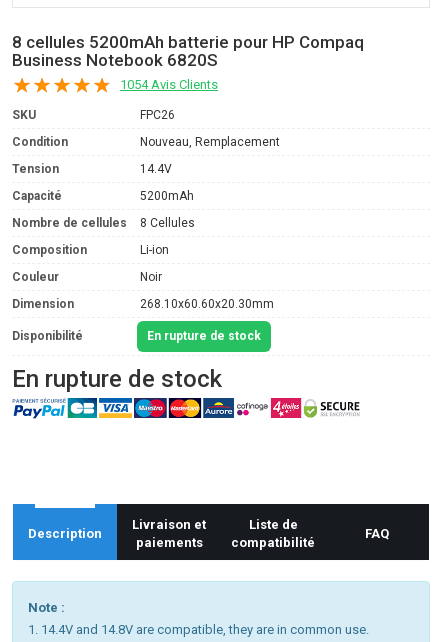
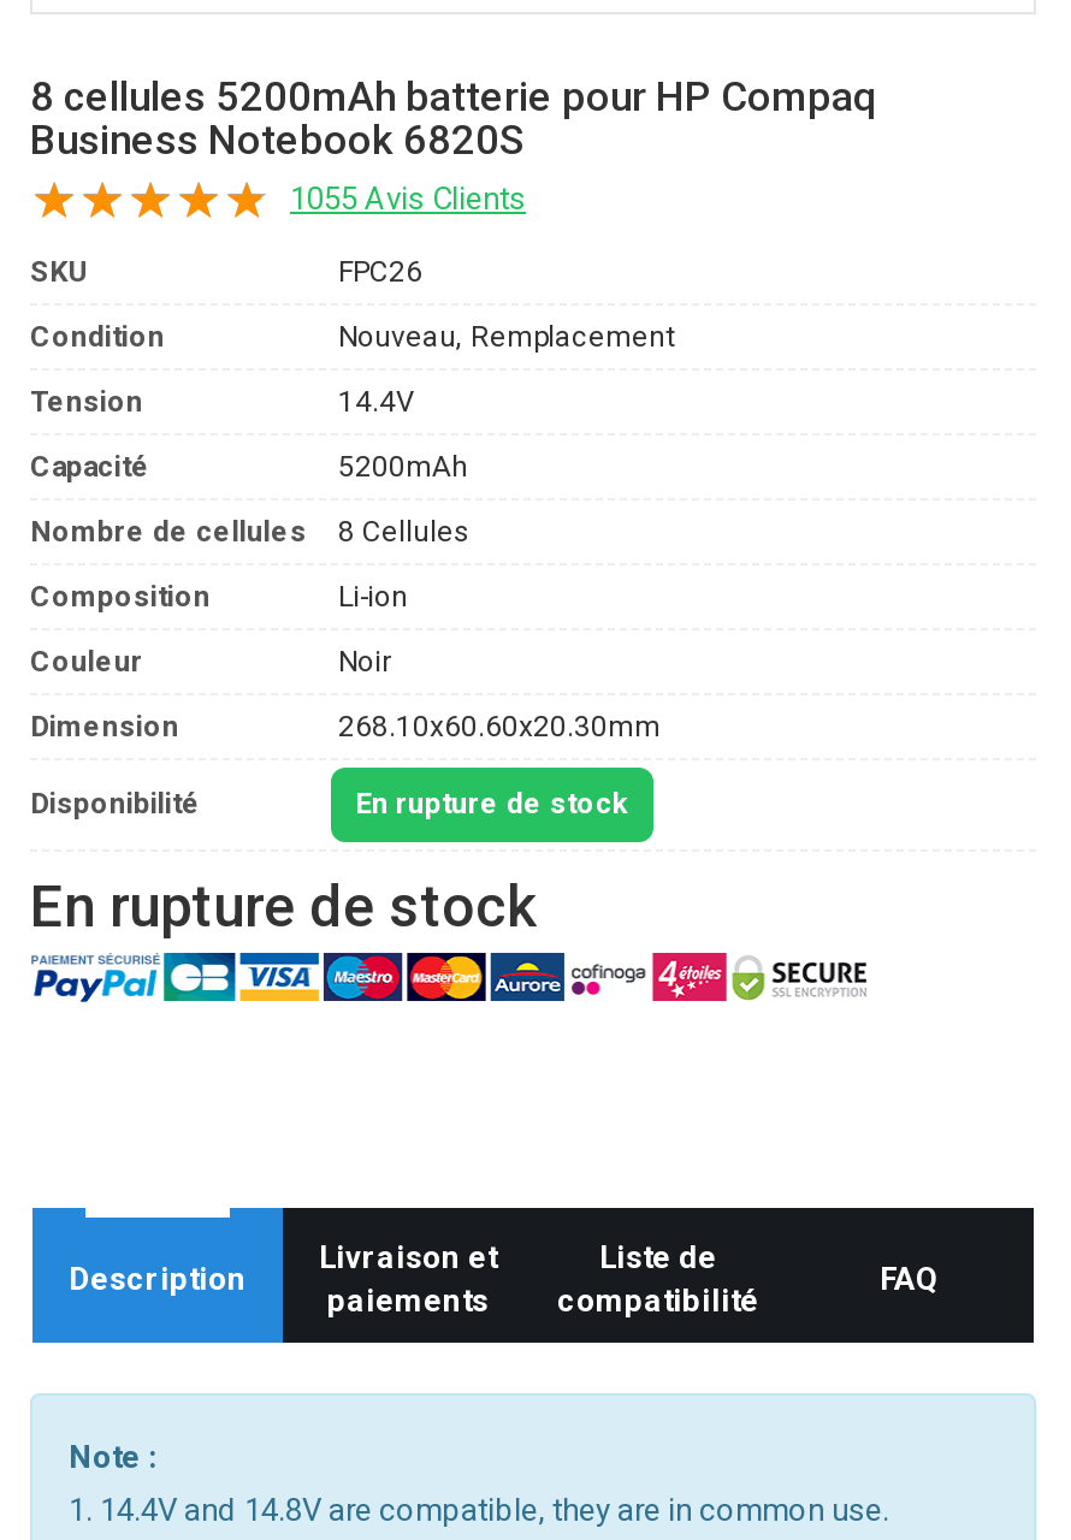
[120,77,218,92] 1054 Avis Clients -> [290,181,526,217] 1055 Avis Clients

